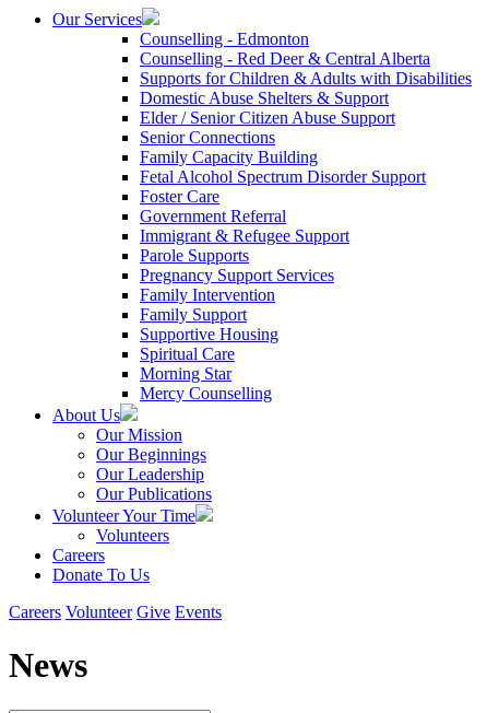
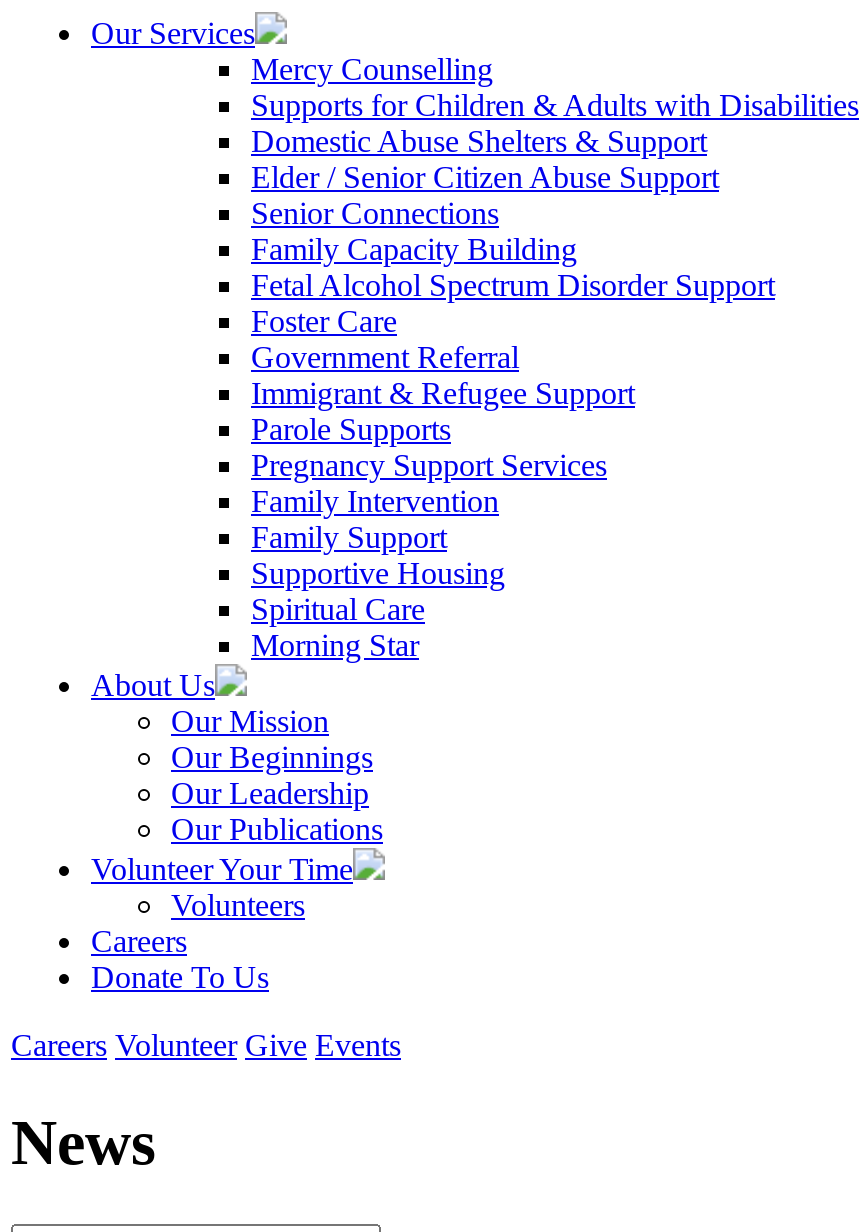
[140,30,430,68] Counselling - Edmonton | Counselling - Red Deer & Central Alberta -> none
moved [140,384,272,402] -> [251,52,493,86]: Mercy Counselling

